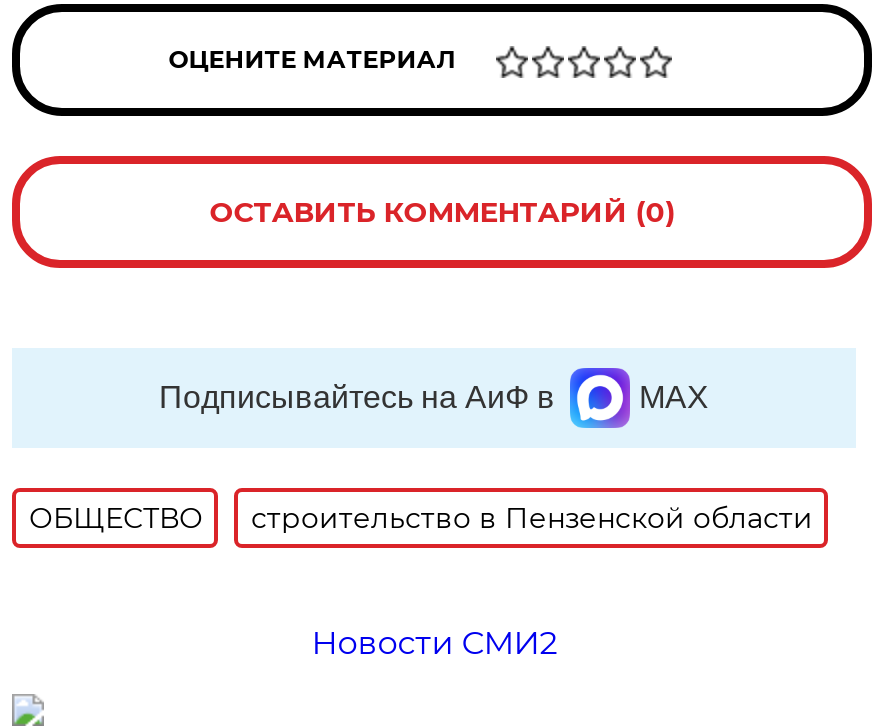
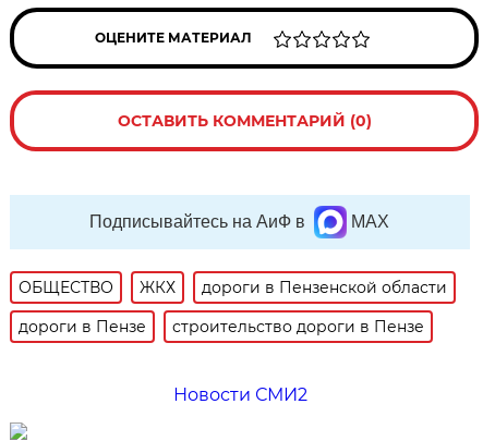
[251,500,813,536] строительство в Пензенской области -> [19,278,447,336] ЖКХ | дороги в Пензенской области | дороги в Пензе | строительство дороги в Пензе

